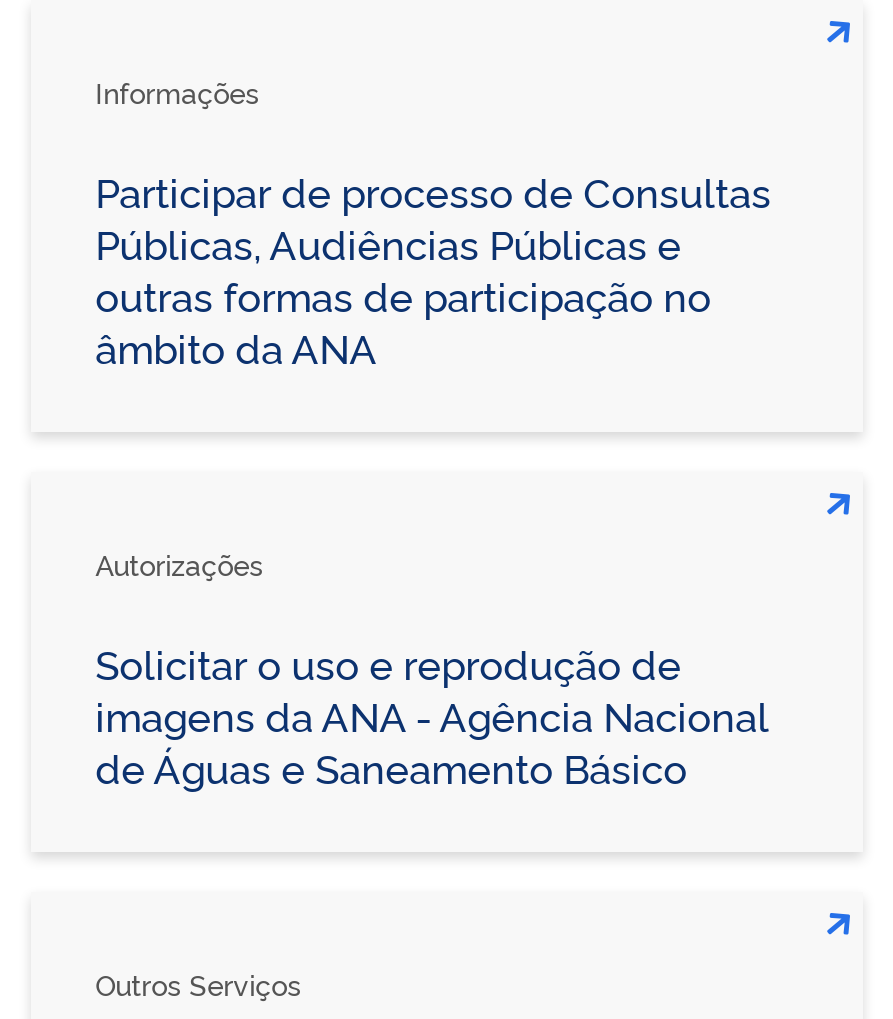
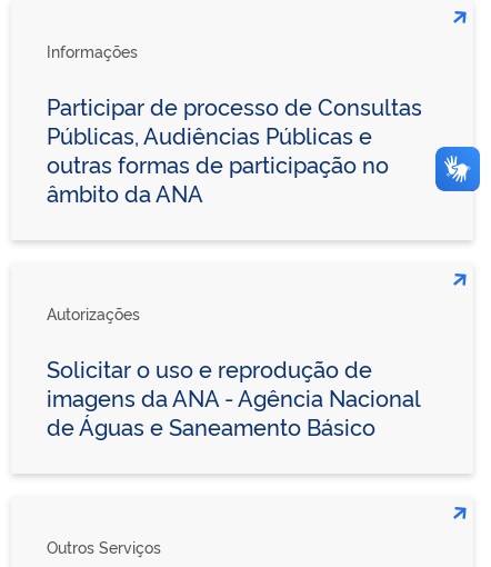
none -> [434,146,481,192] [image]

